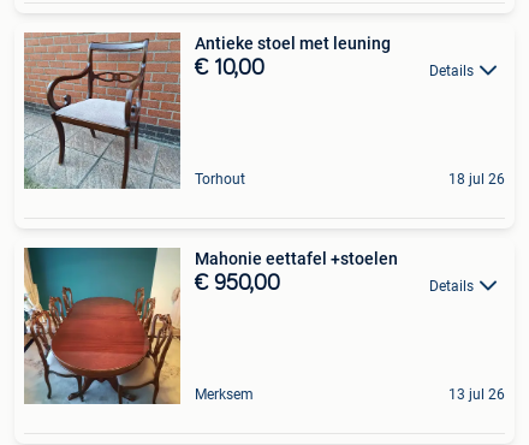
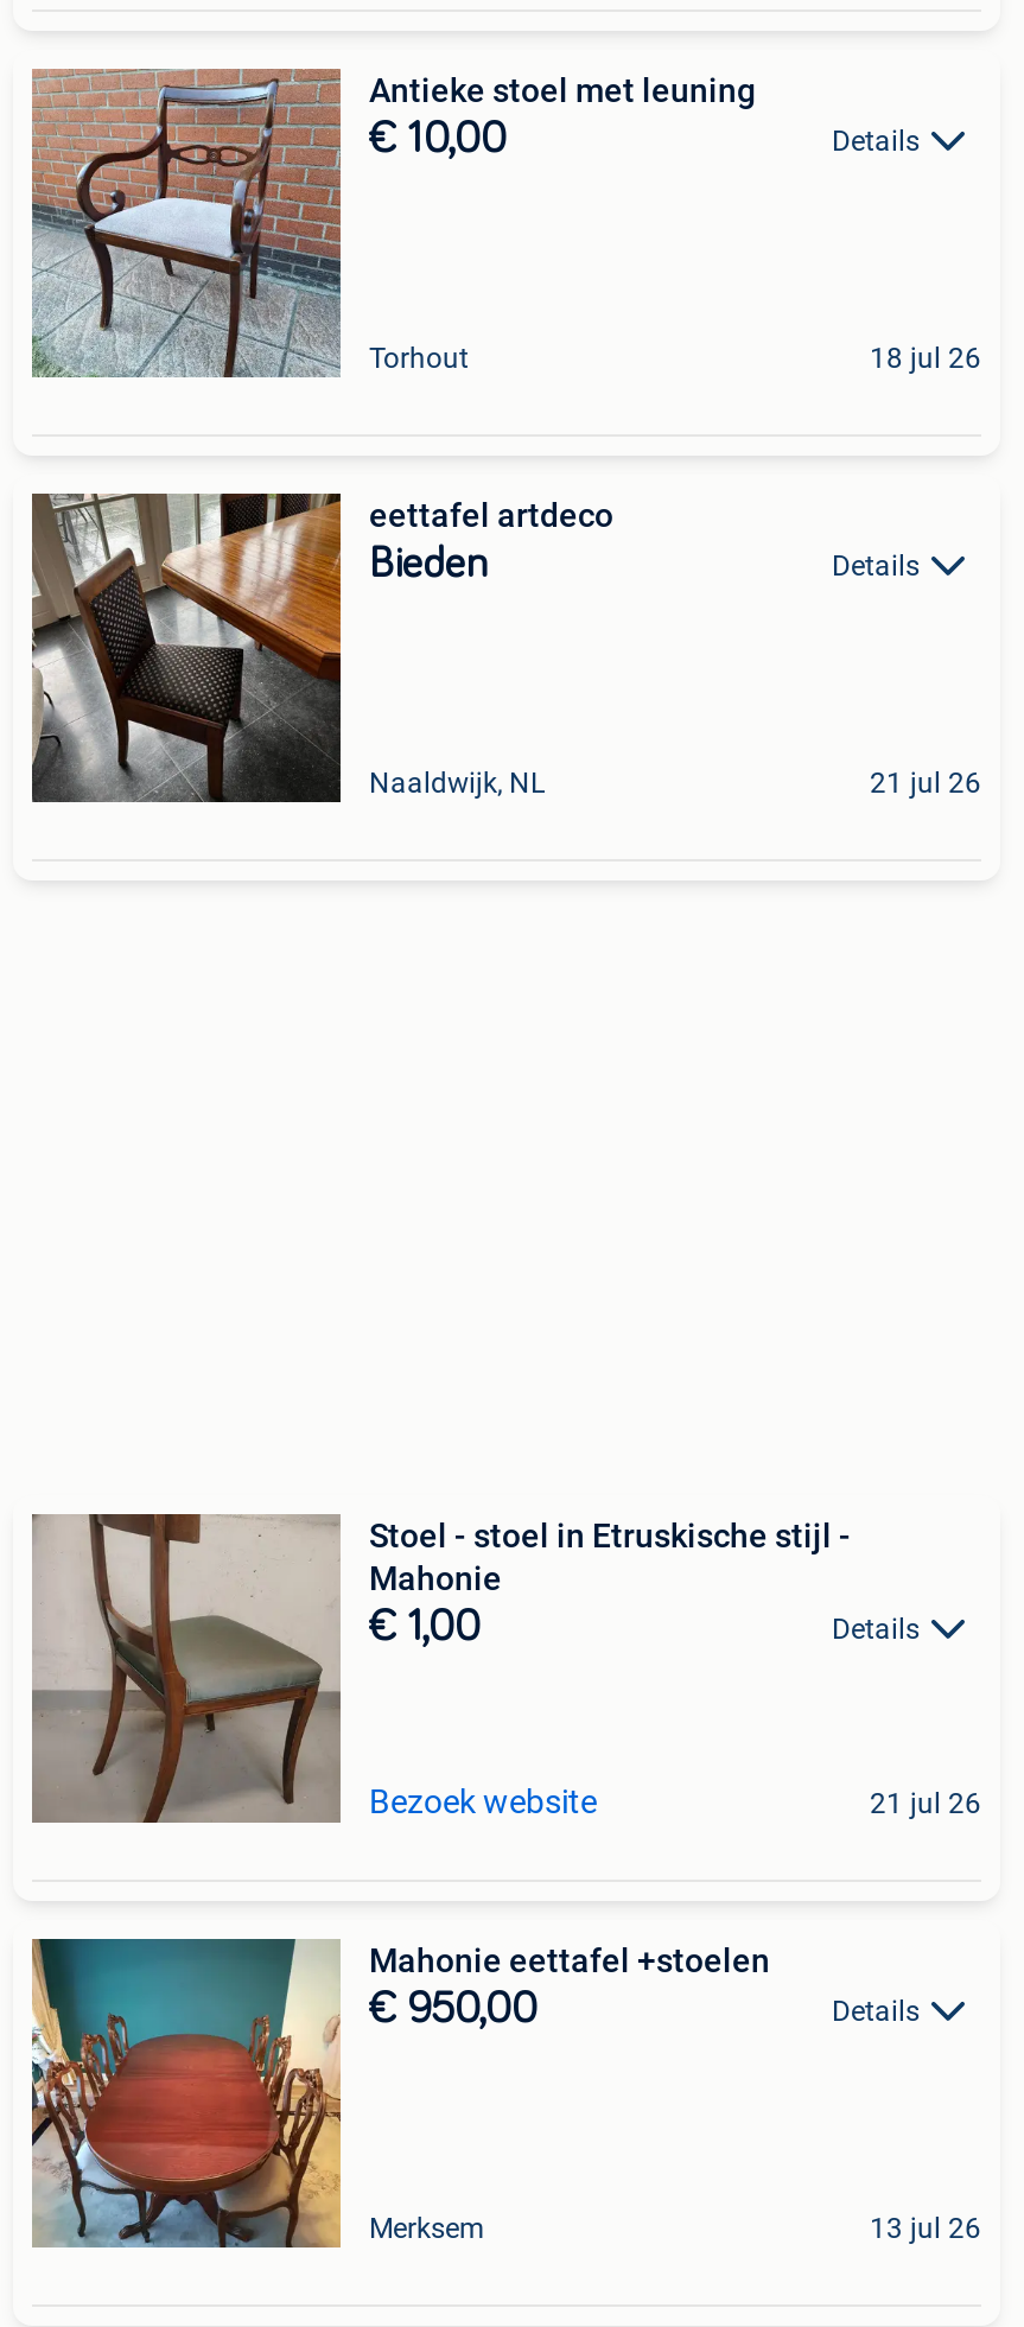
none -> [30,490,920,803] [image] | eettafel artdeco | Bieden | Details
none -> [32,1513,920,1824] [image] | Stoel - stoel in Etruskische stijl - | Mahonie | € 1,00 | Details
none -> [369,766,981,799] Naaldwijk, NL | 21 jul 26
none -> [369,1782,981,1820] Bezoek website | 21 jul 26

